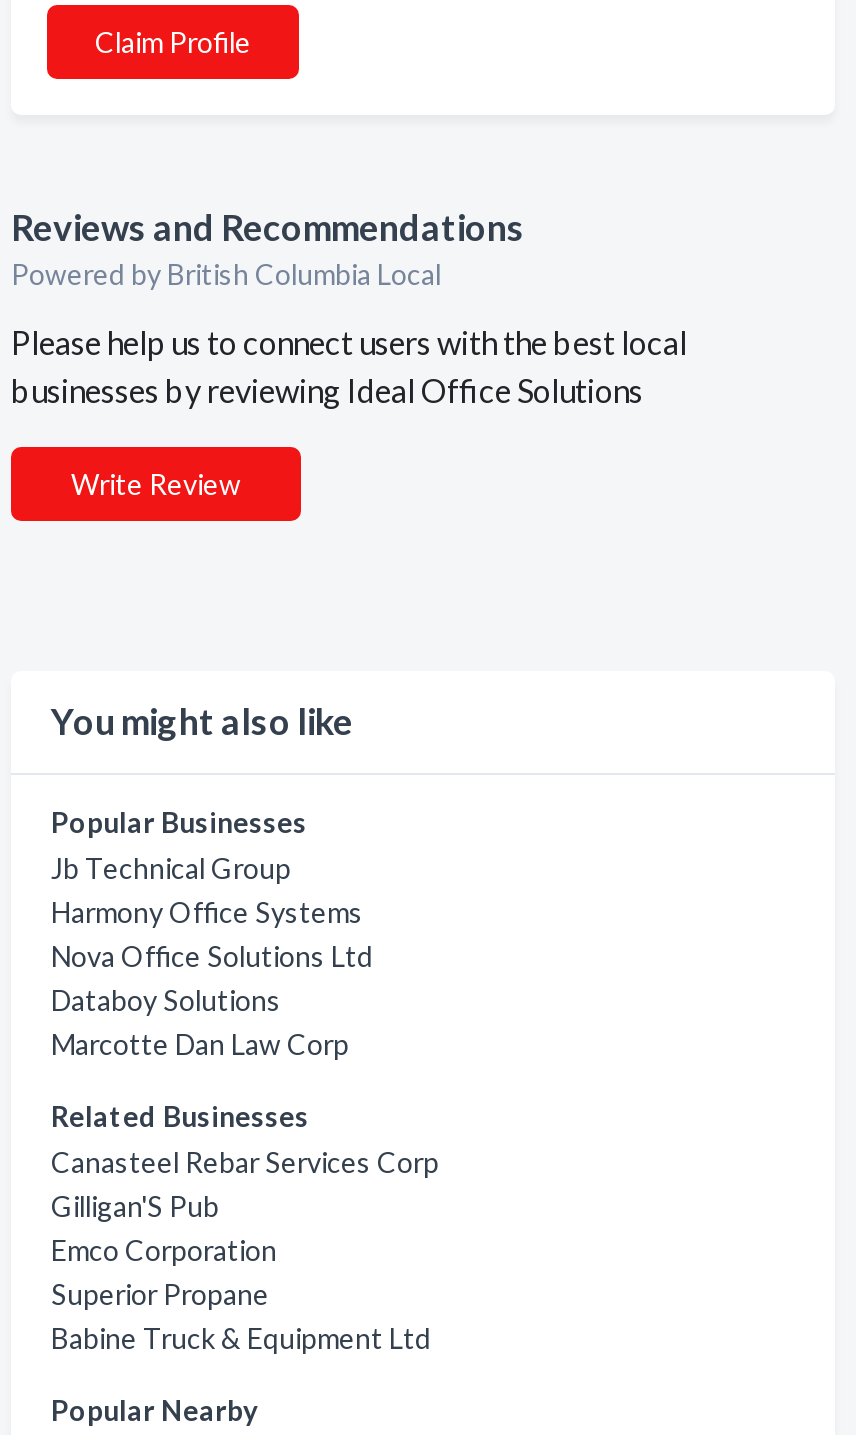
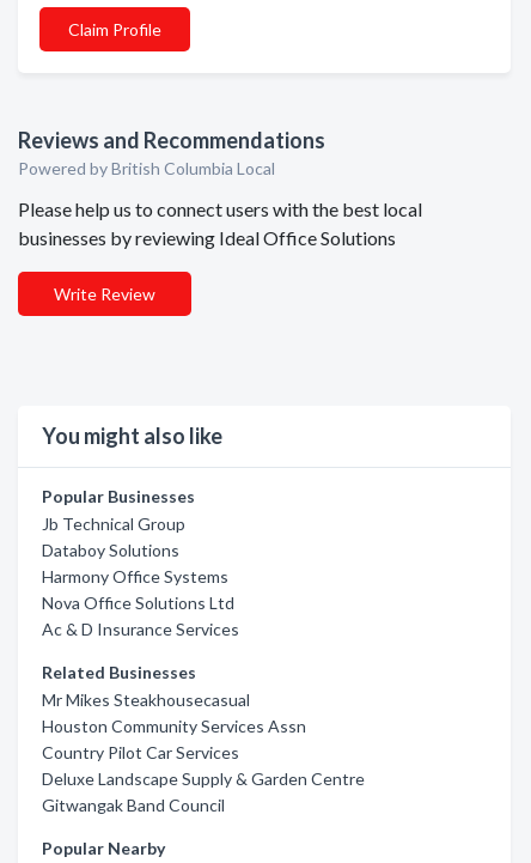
moved [51,895,373,973] -> [42,566,234,613]: Harmony Office Systems | Nova Office Solutions Ltd
moved [51,983,281,1017] -> [42,540,179,560]: Databoy Solutions
[51,1027,349,1061] Marcotte Dan Law Corp -> [42,619,239,639] Ac & D Insurance Services
[51,1145,439,1355] Canasteel Rebar Services Corp | Gilligan'S Pub | Emco Corporation | Superior Propane | Babine Truck & Equipment Ltd -> [42,689,365,815] Mr Mikes Steakhousecasual | Houston Community Services Assn | Country Pilot Car Services | Deluxe Landscape Supply & Garden Centre | Gitwangak Band Council

